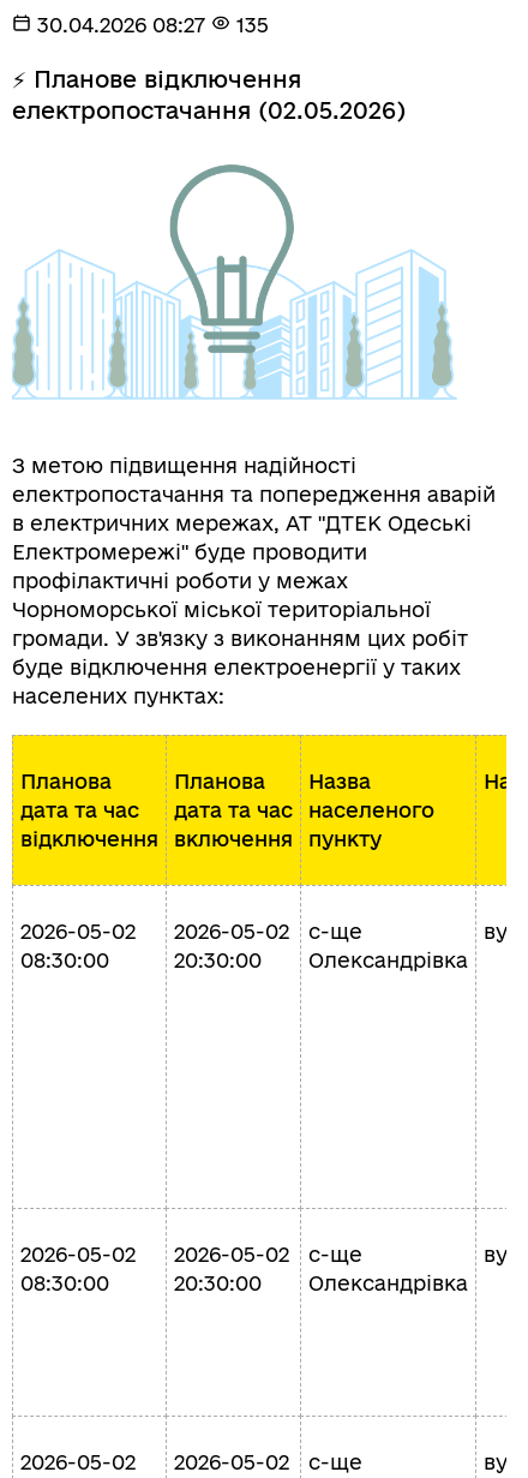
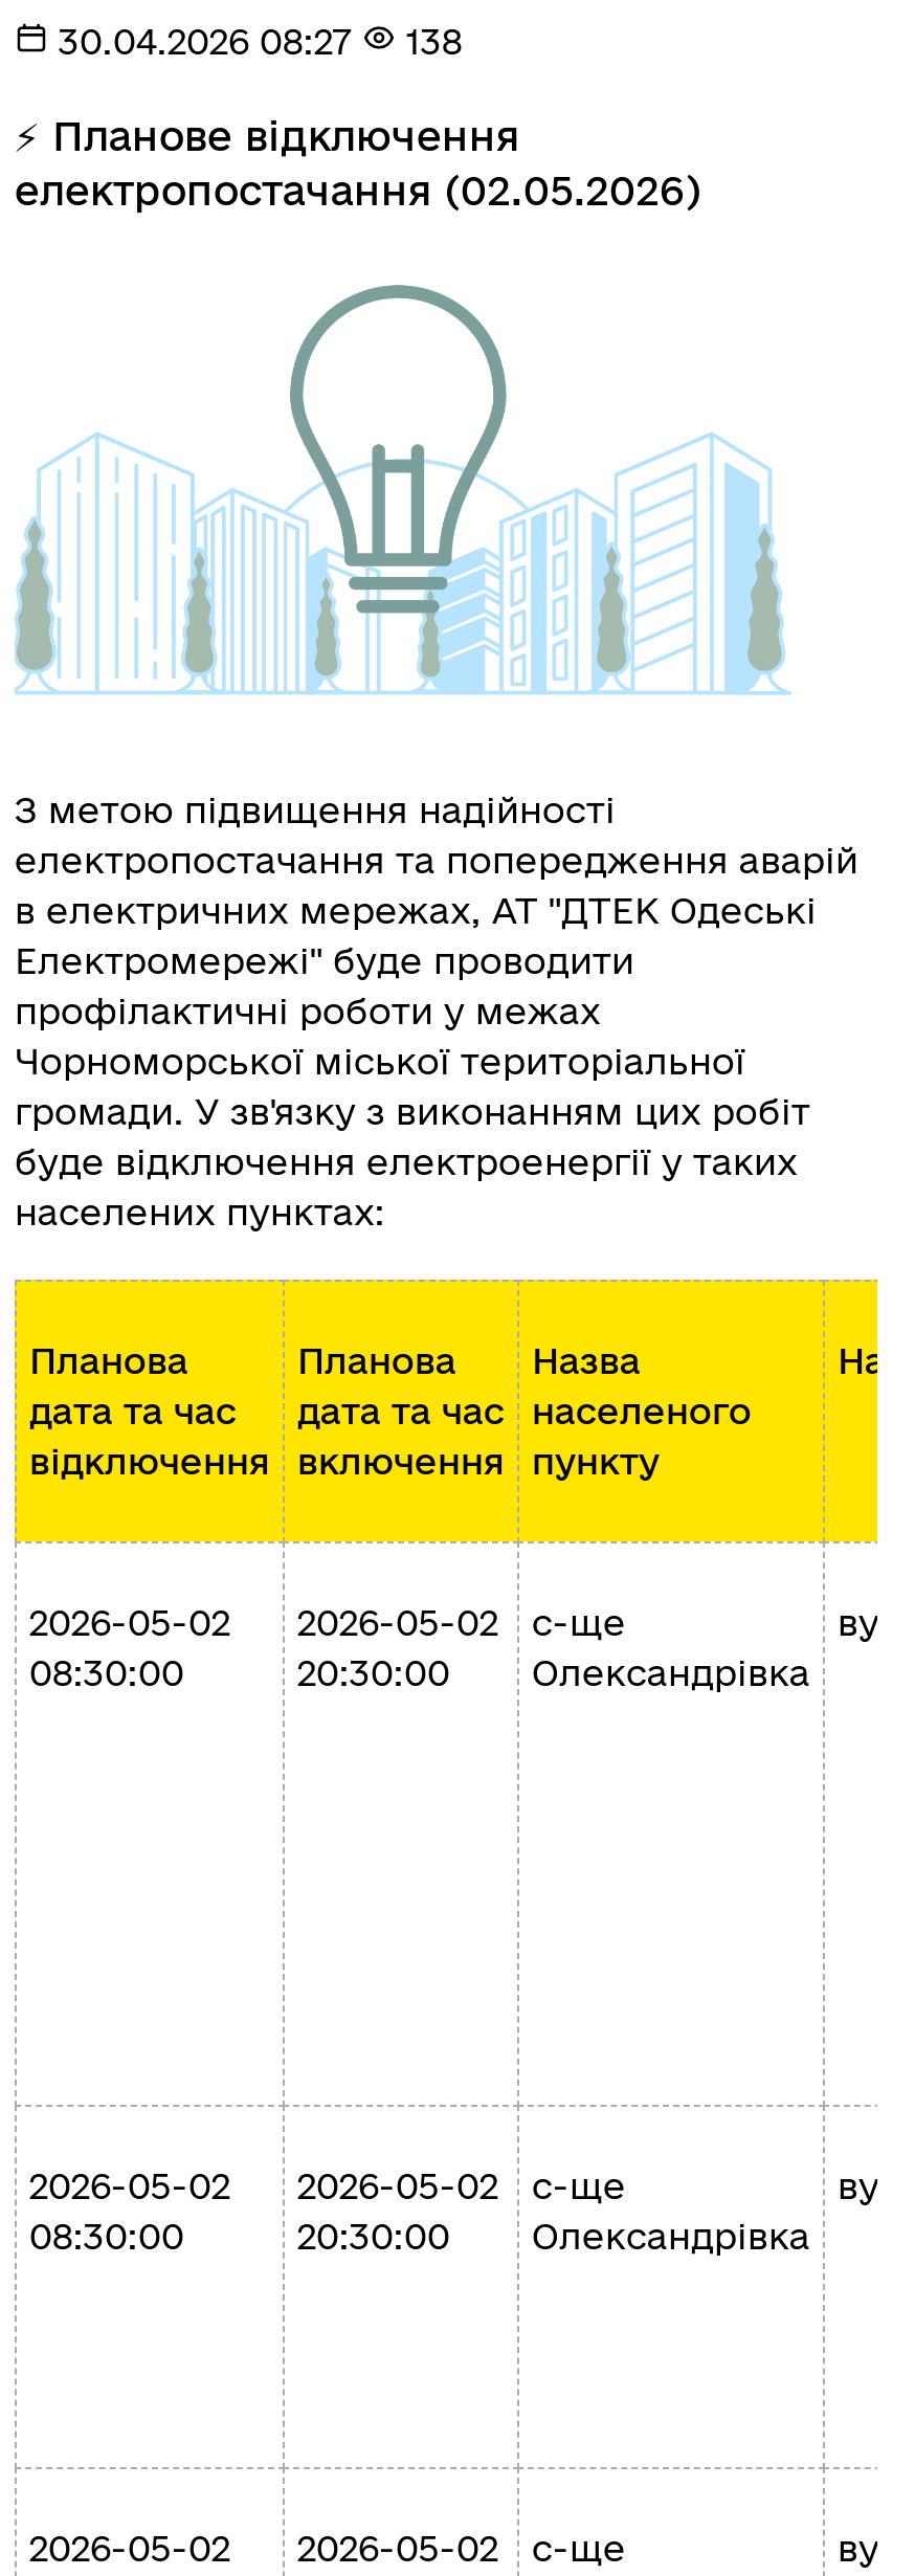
[31,13,269,35] 30.04.2026 08:27 135 -> [48,20,463,60] 30.04.2026 08:27 138

